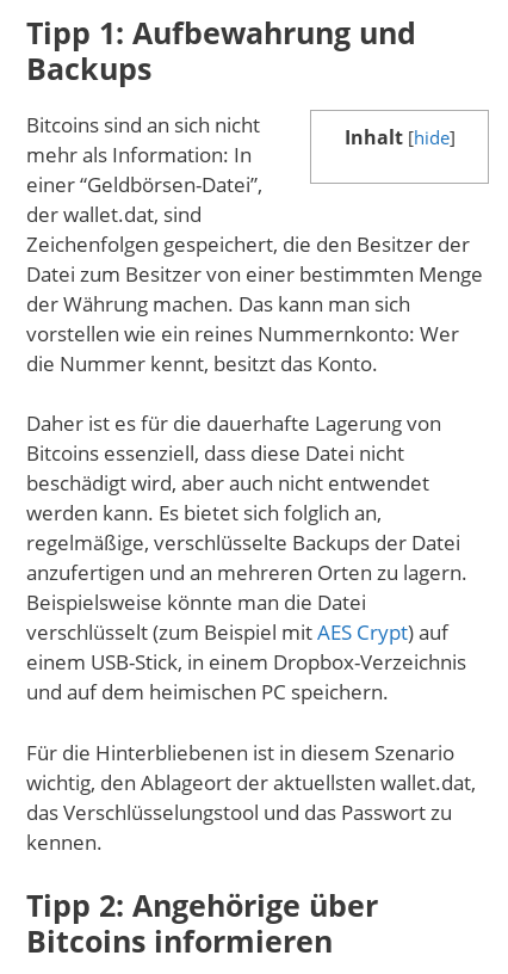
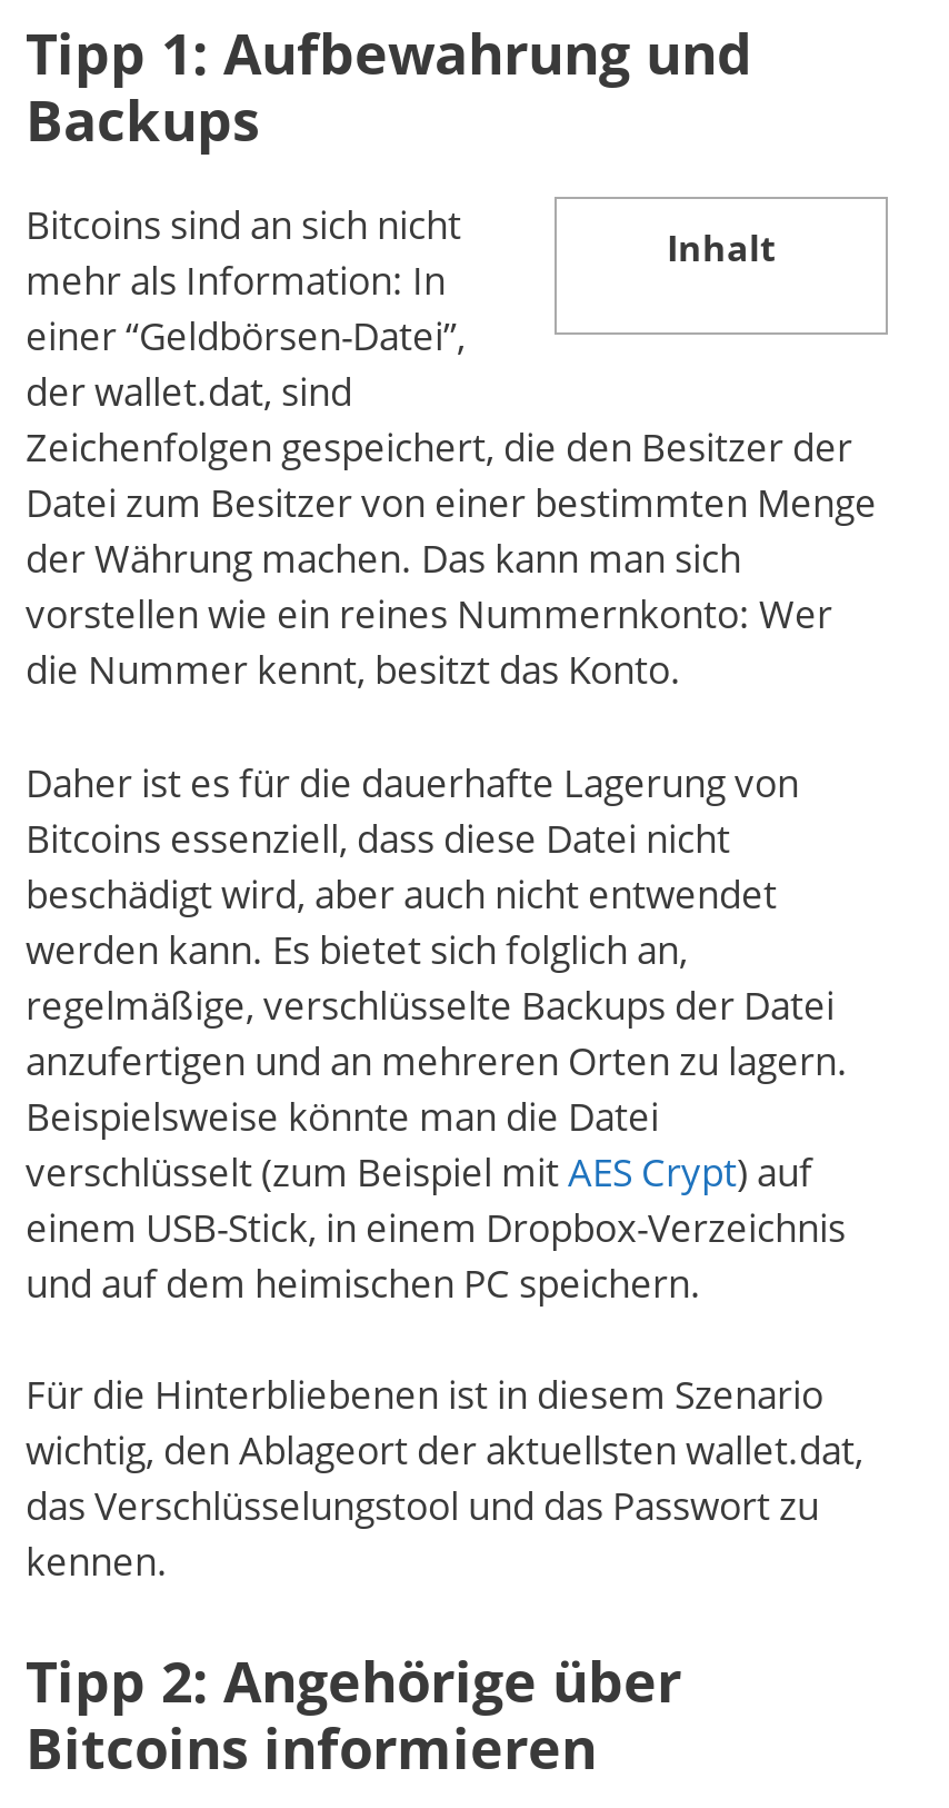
[344,124,455,150] Inhalt [hide] -> [667,223,776,272] Inhalt

